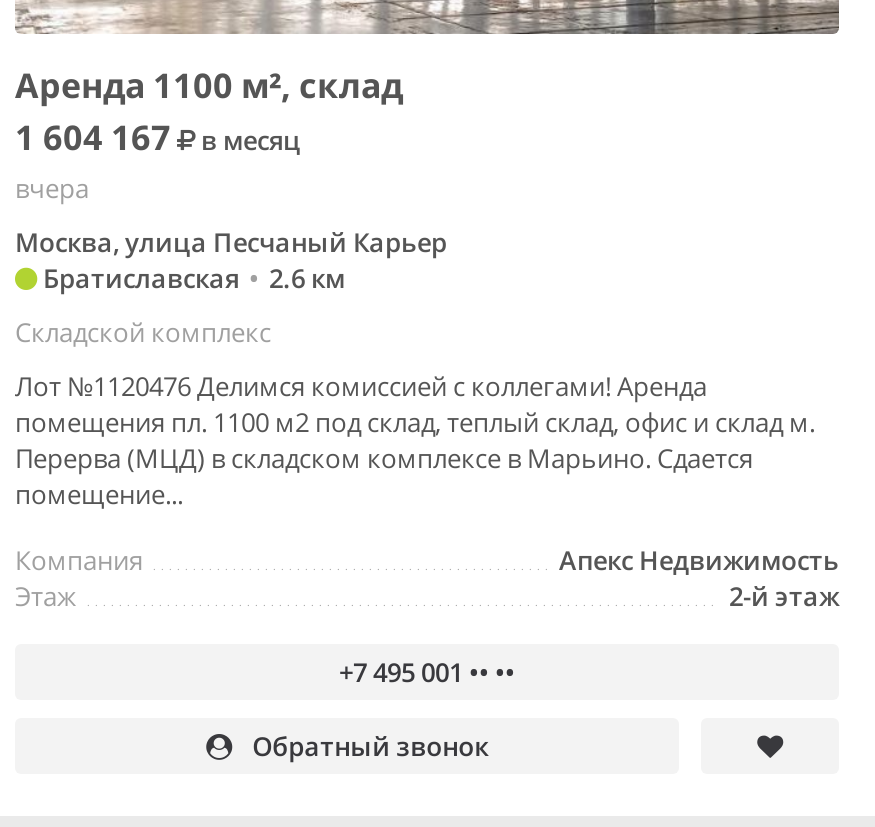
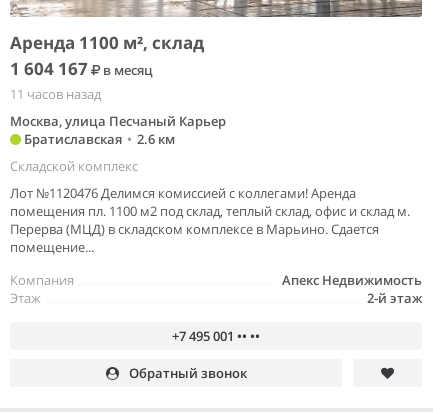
[15,171,89,207] вчера -> [10,85,101,103] 11 часов назад

